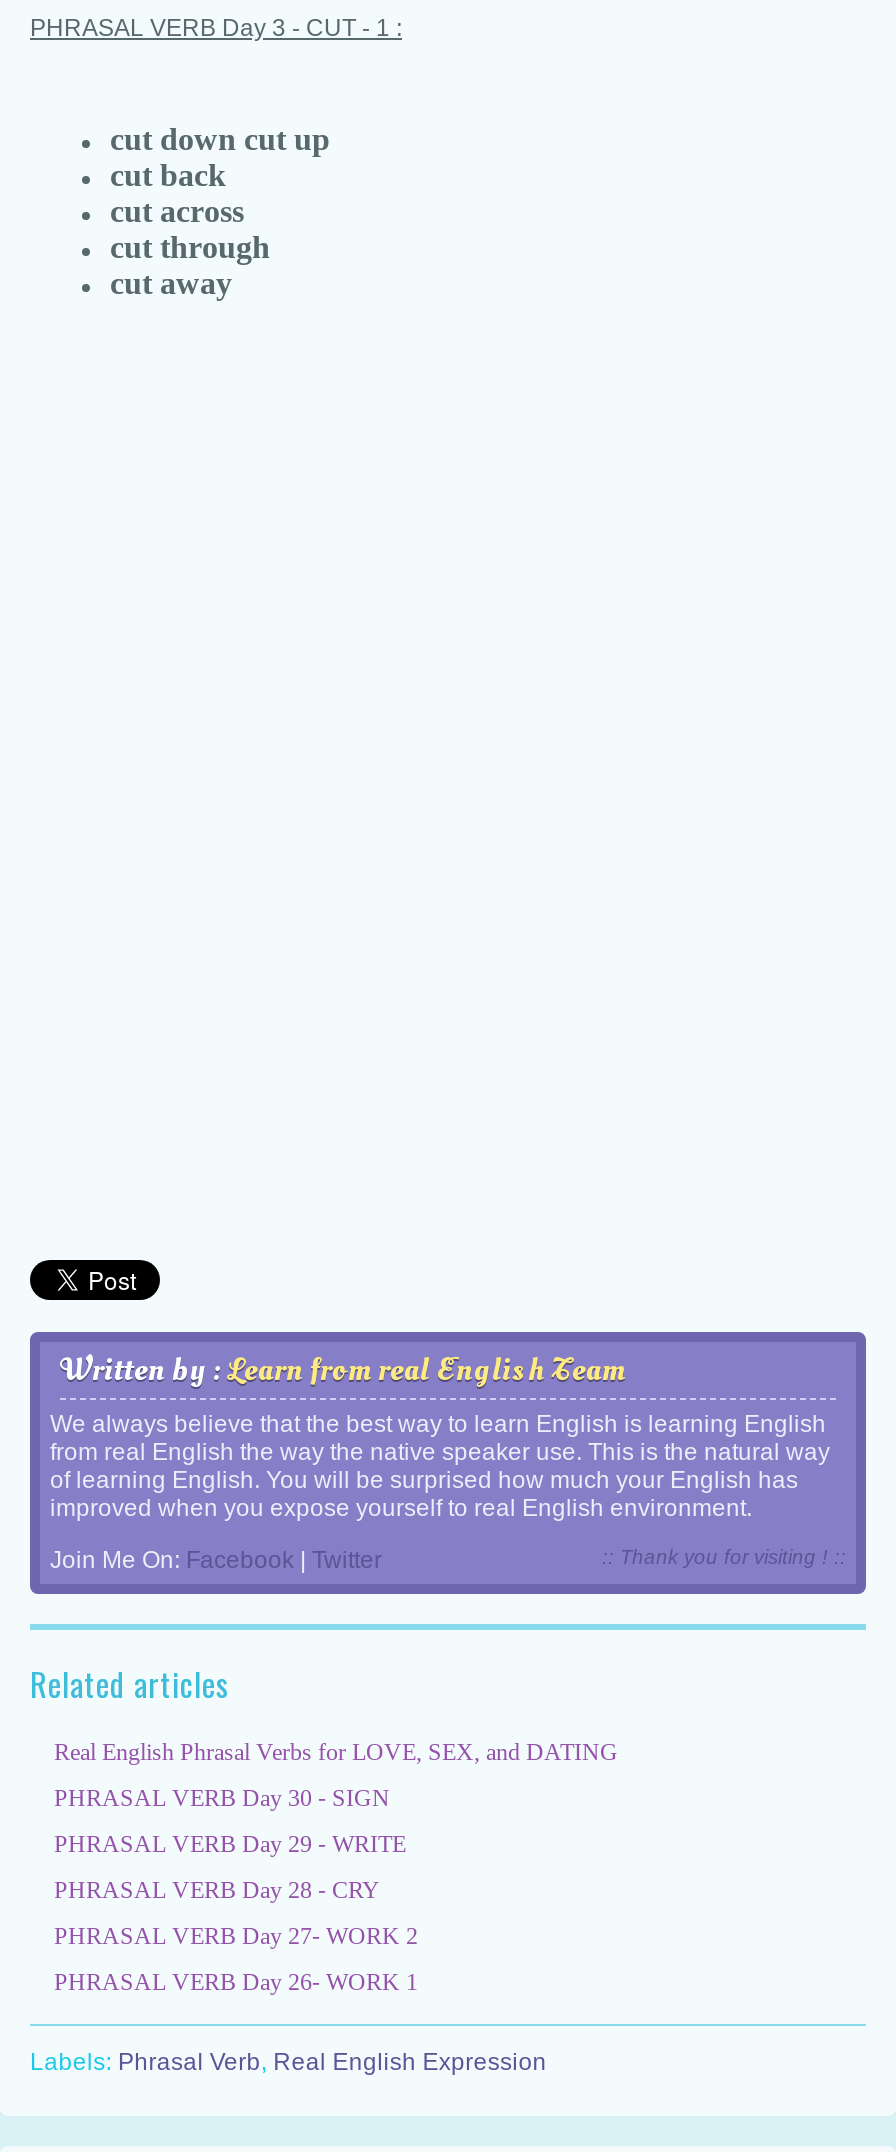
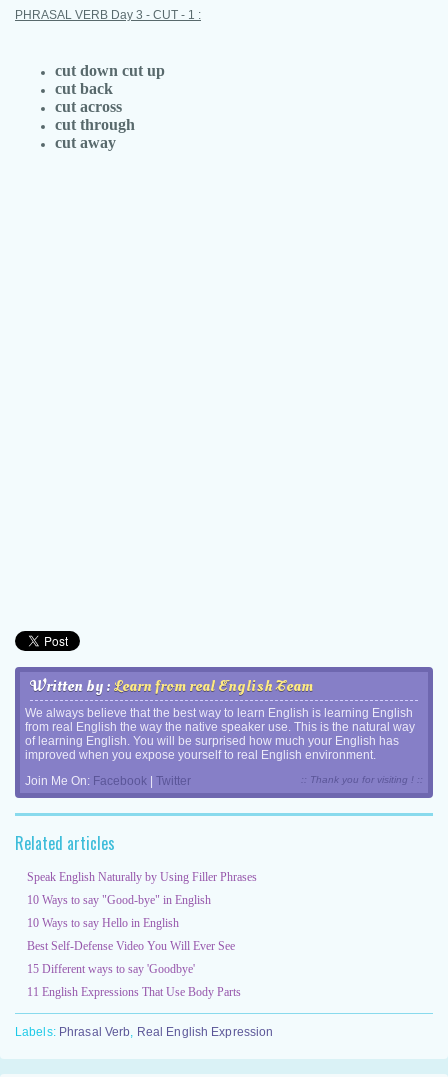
[54,1738,618,1766] Real English Phrasal Verbs for LOVE, SEX, and DATING -> [27,870,257,884] Speak English Naturally by Using Filler Phrases
[54,1784,390,1812] PHRASAL VERB Day 30 - SIGN -> [27,893,211,907] 10 Ways to say "Good-bye" in English
[54,1830,406,1858] PHRASAL VERB Day 29 - WRITE -> [27,916,179,930] 10 Ways to say Hello in English
[54,1876,380,1904] PHRASAL VERB Day 28 - CRY -> [27,939,235,953] Best Self-Defense Video You Will Ever See
[54,1922,418,1950] PHRASAL VERB Day 27- WORK 2 -> [27,962,195,976] 15 Different ways to say 'Goodbye'
[54,1968,418,1996] PHRASAL VERB Day 26- WORK 1 -> [27,985,241,999] 11 English Expressions That Use Body Parts

